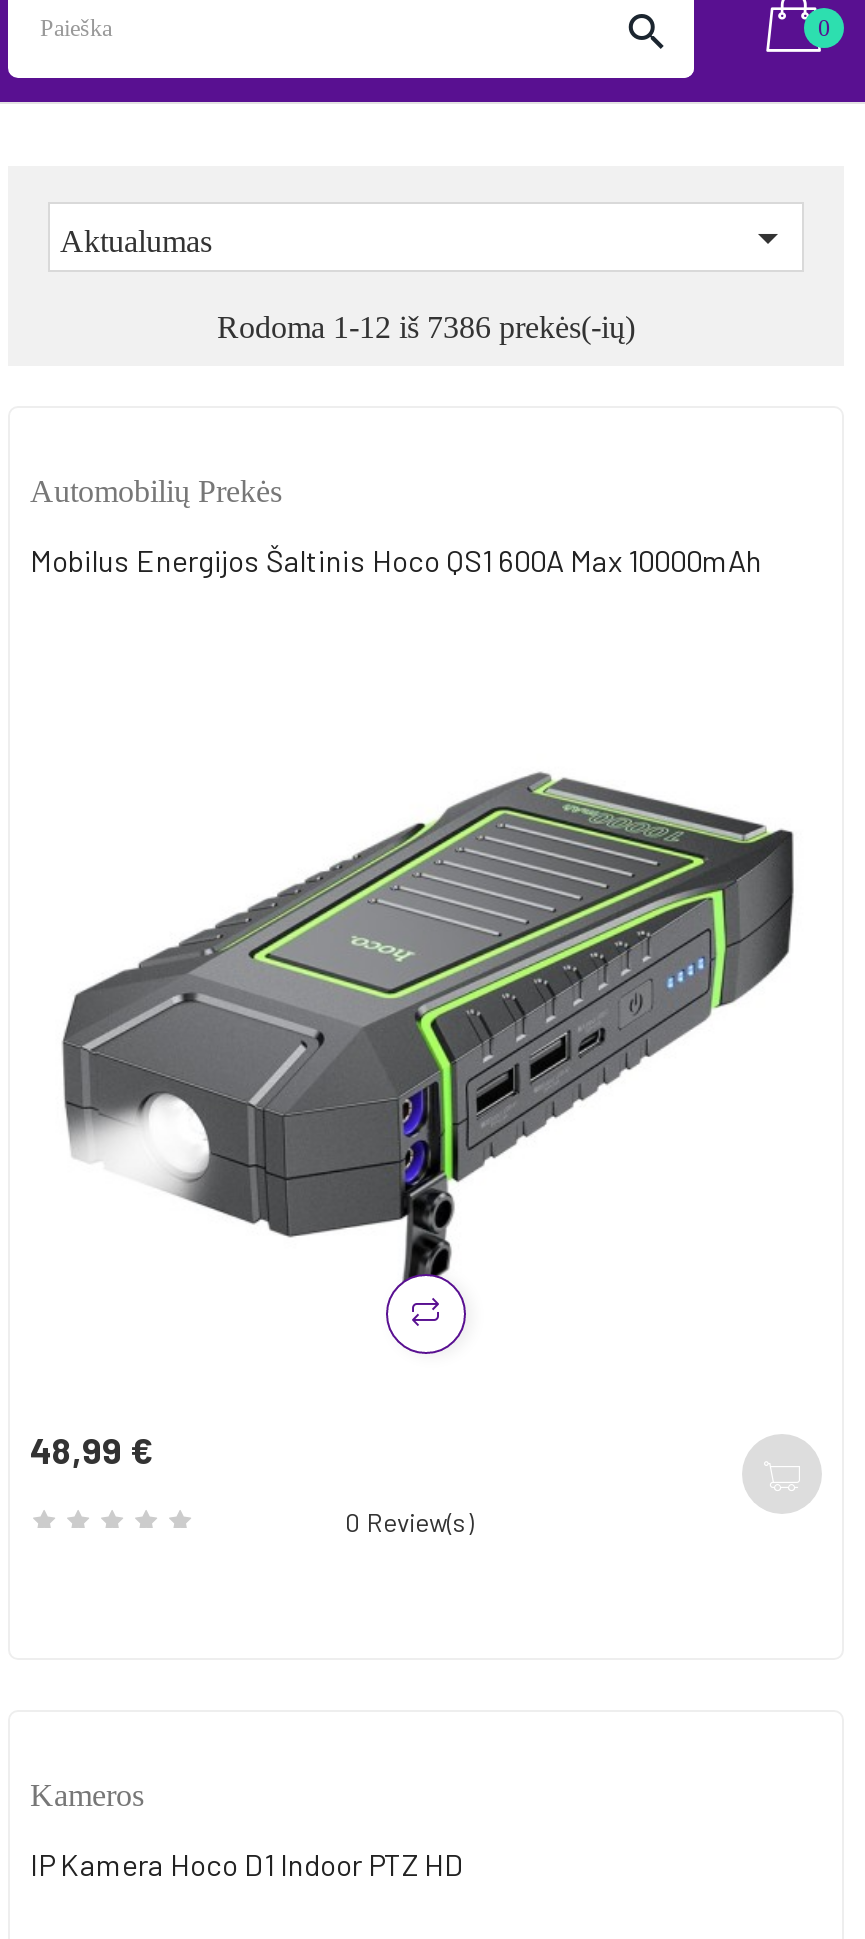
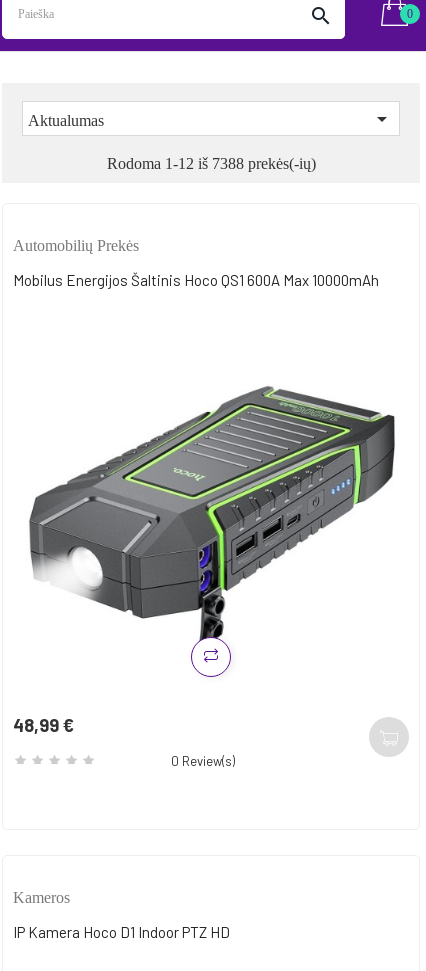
[217,310,635,344] Rodoma 1-12 iš 7386 prekės(-ių) -> [106,155,315,172] Rodoma 1-12 iš 7388 prekės(-ių)

